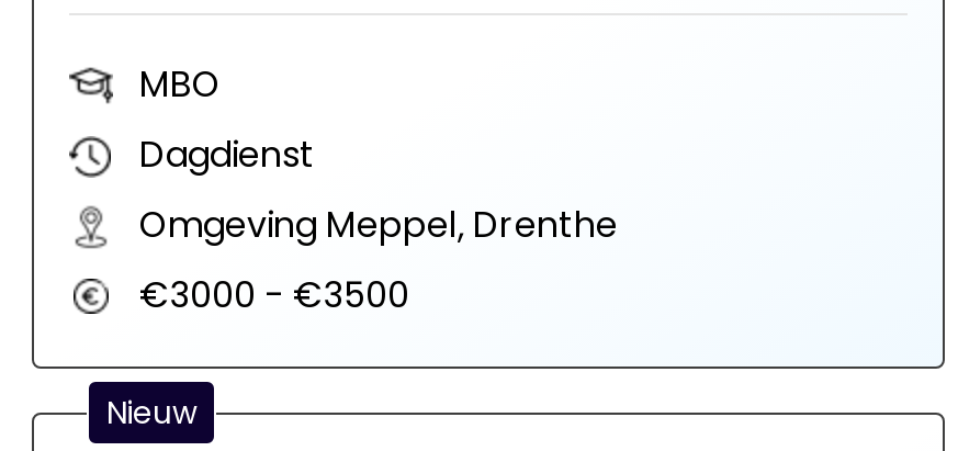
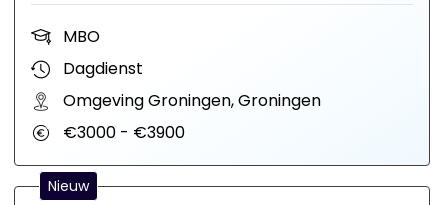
[139,200,618,250] Omgeving Meppel, Drenthe -> [63,89,321,112] Omgeving Groningen, Groningen
[139,270,409,320] €3000 - €3500 -> [63,121,185,144] €3000 - €3900

